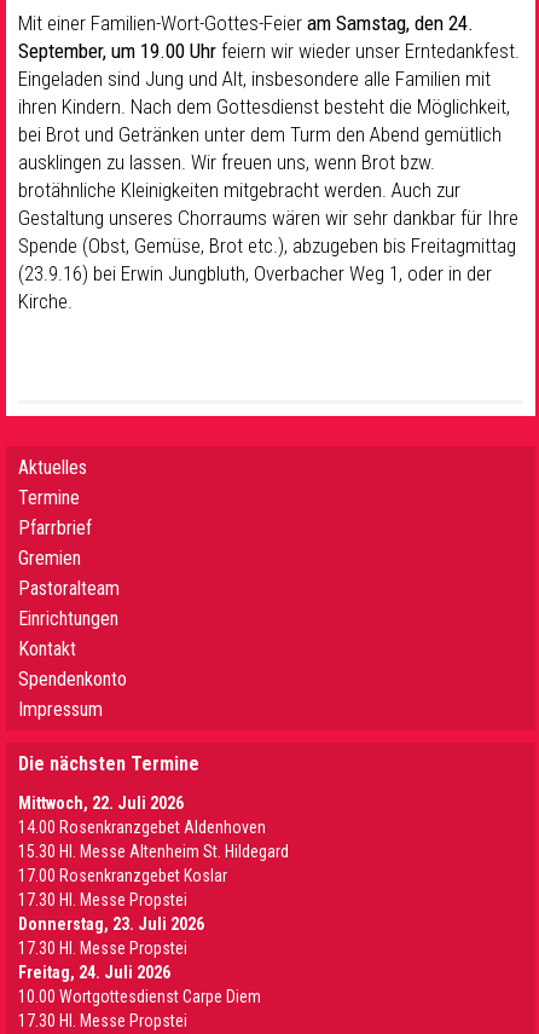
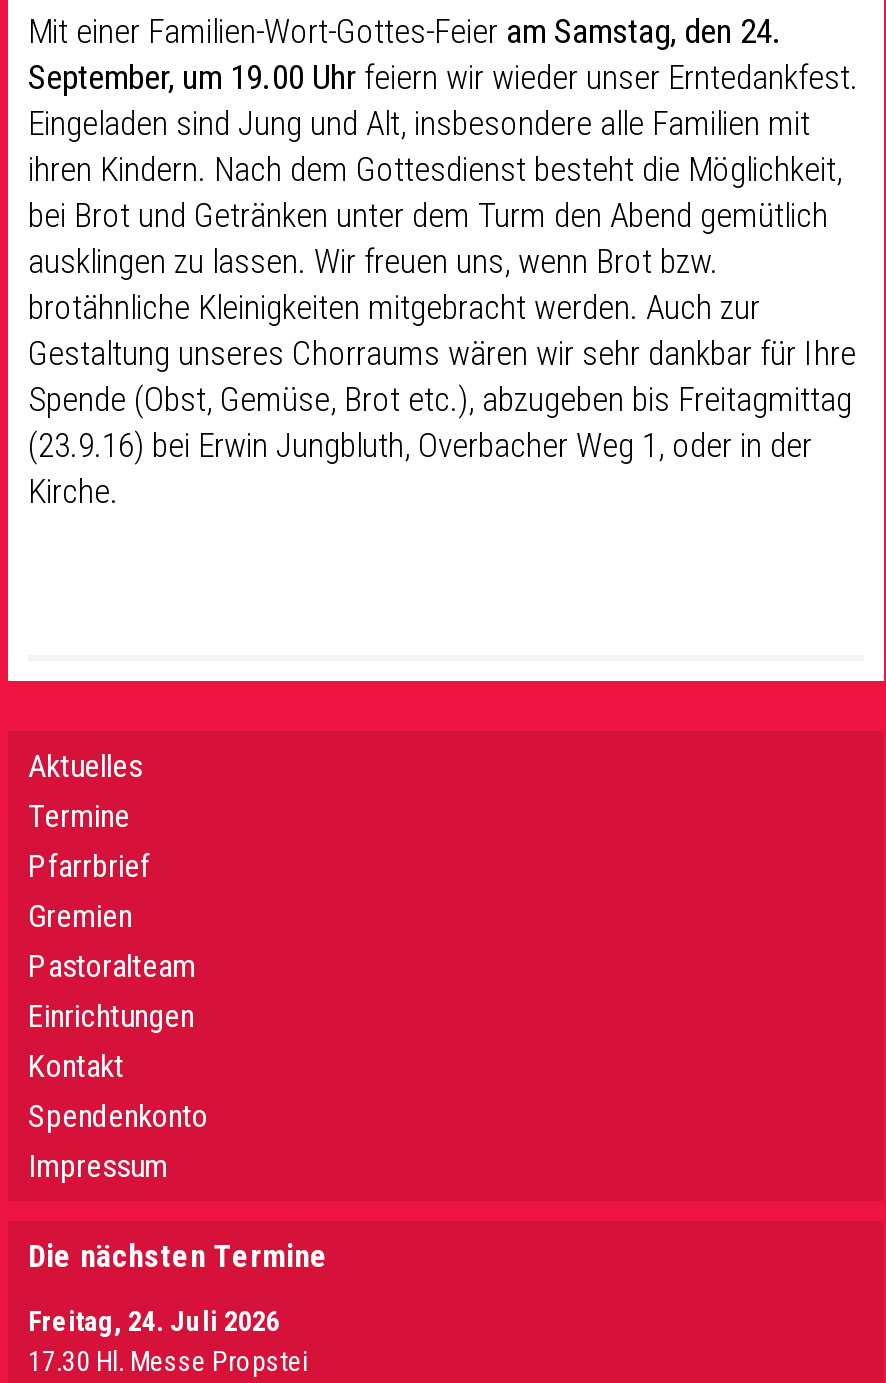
[18,793,289,958] Mittwoch, 22. Juli 2026 | 14.00 Rosenkranzgebet Aldenhoven | 15.30 Hl. Messe Altenheim St. Hildegard | 17.00 Rosenkranzgebet Koslar | 17.30 Hl. Messe Propstei | Donnerstag, 23. Juli 2026 | 17.30 Hl. Messe Propstei -> none
[18,987,261,1006] 10.00 Wortgottesdienst Carpe Diem -> none

